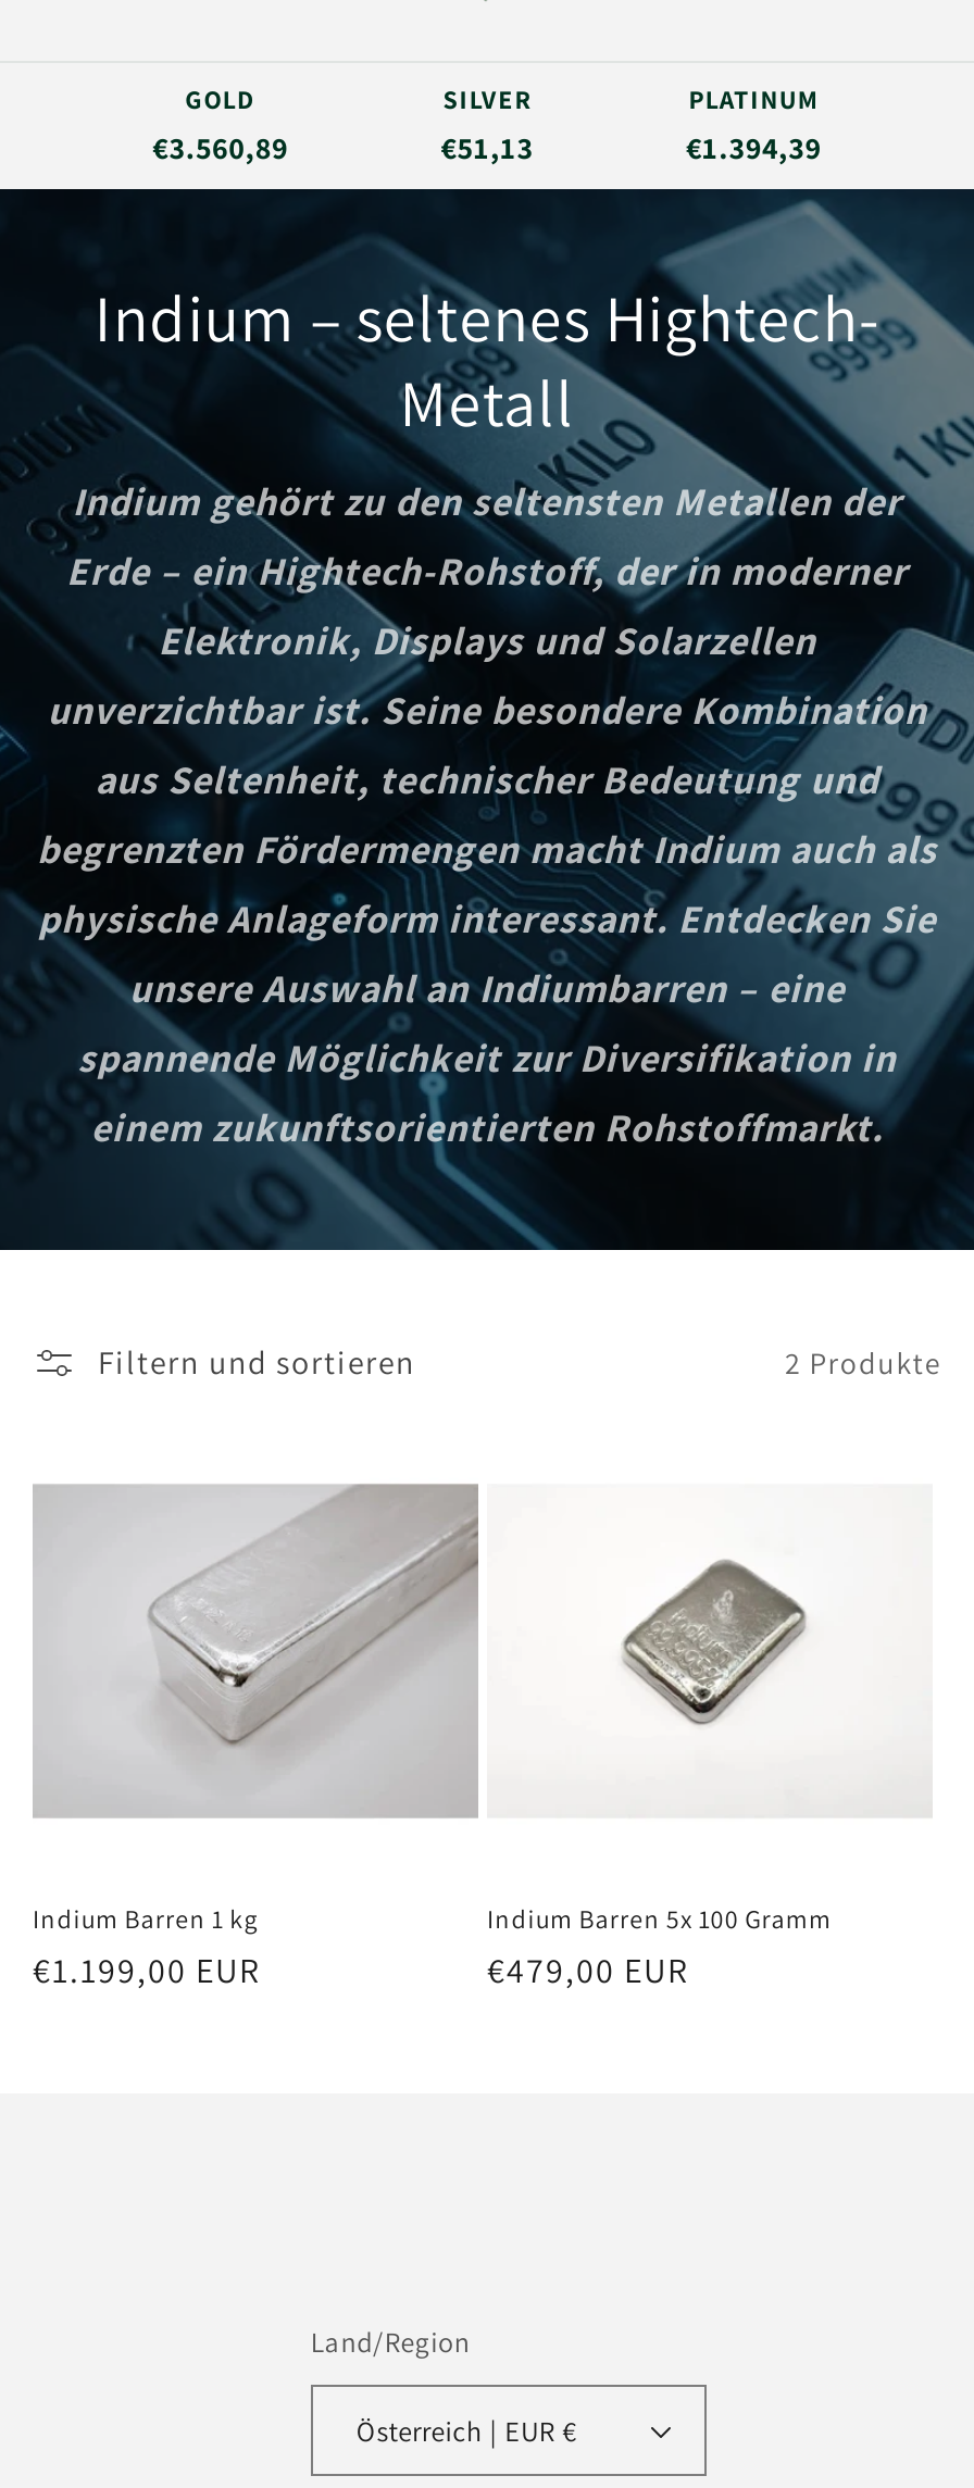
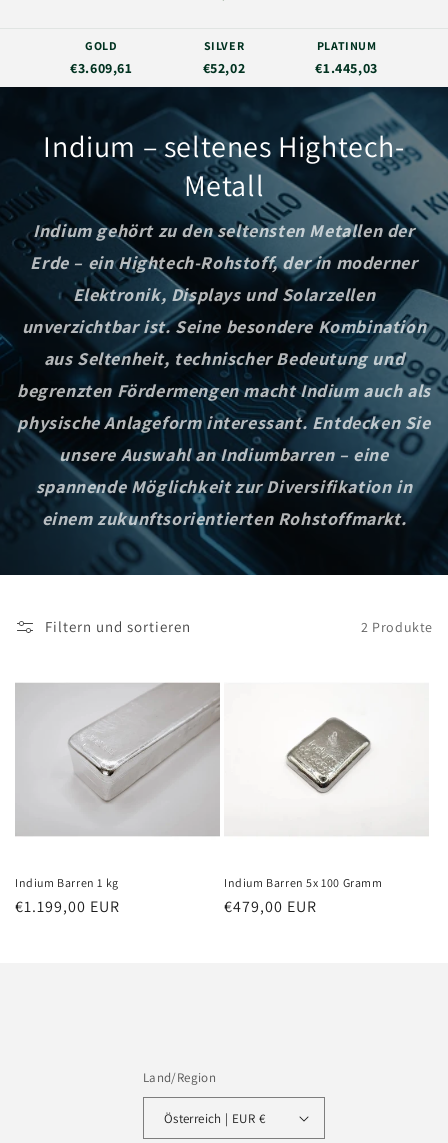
[152,129,288,168] €3.560,89 -> [70,59,132,77] €3.609,61
[441,129,533,168] €51,13 -> [203,59,245,77] €52,02
[686,129,821,168] €1.394,39 -> [315,59,378,77] €1.445,03

